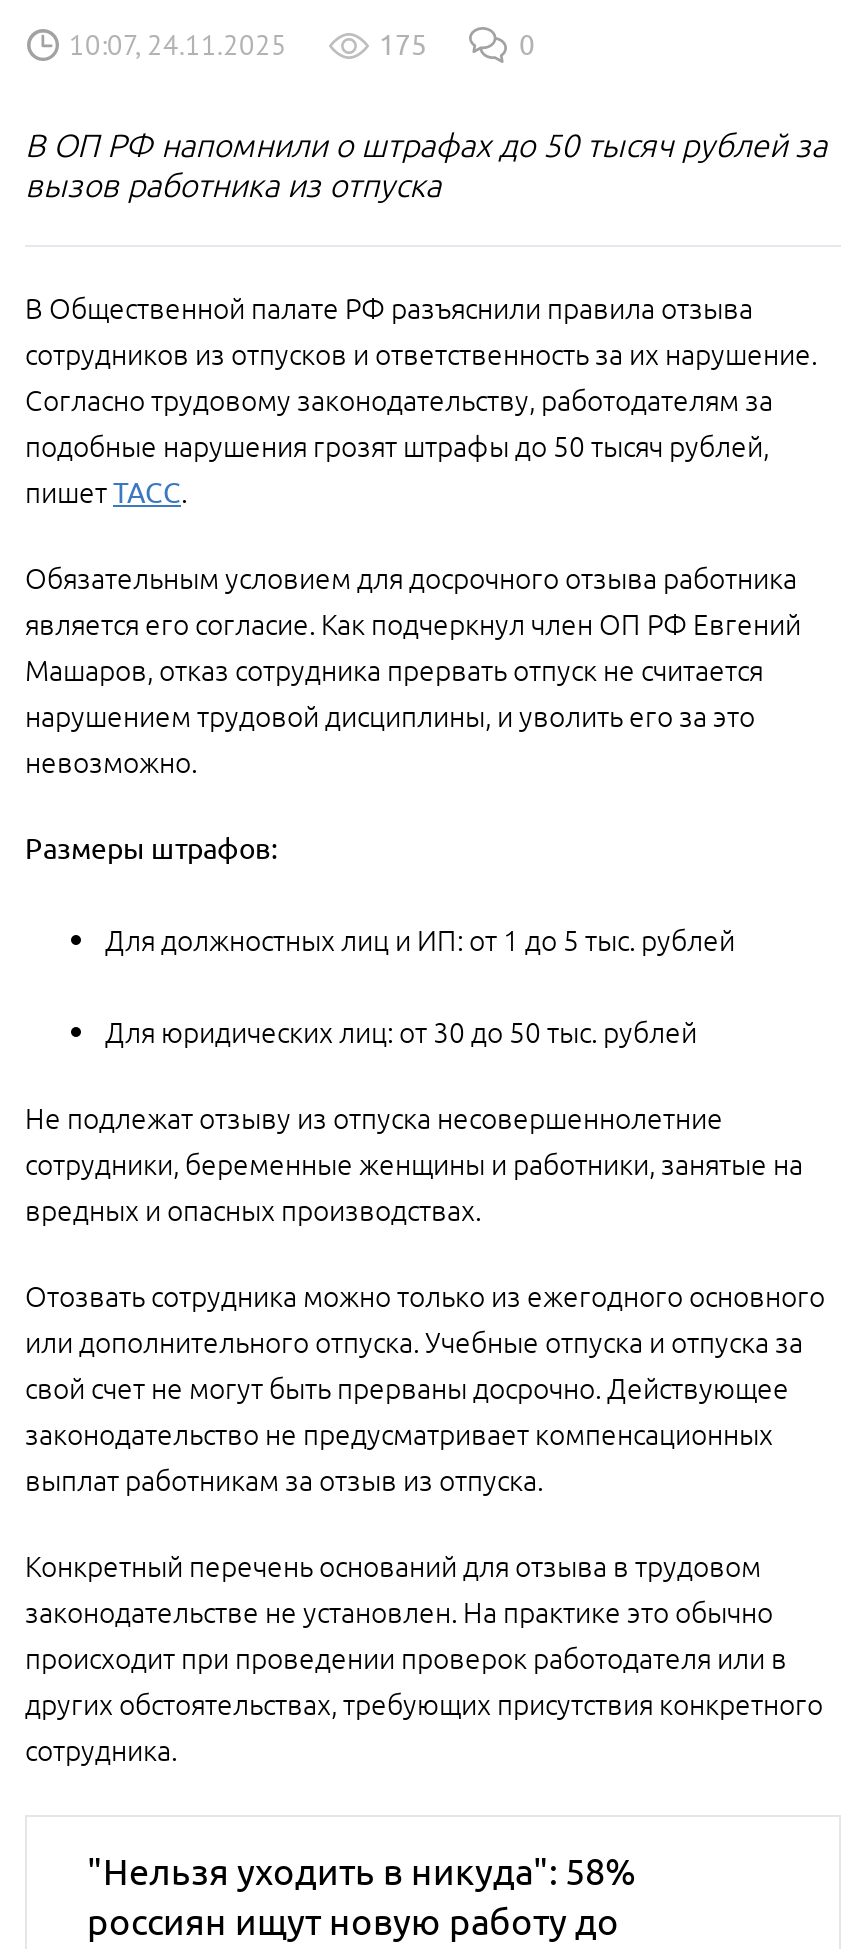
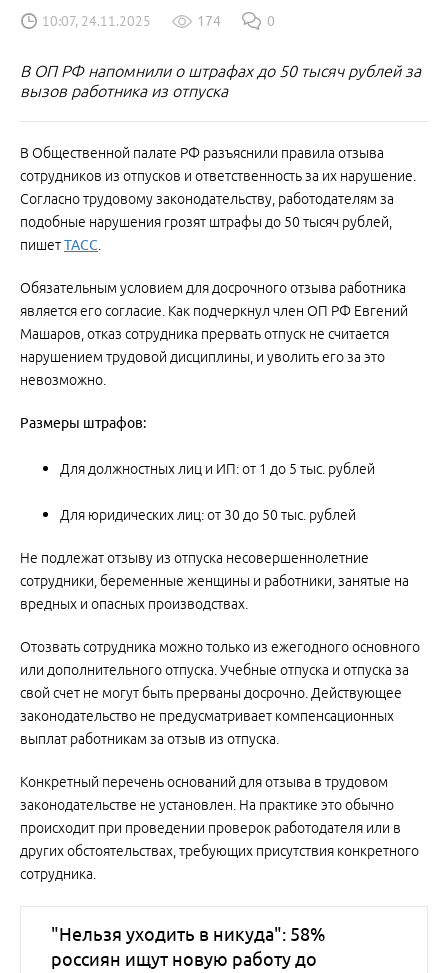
[379,29,427,61] 175 -> [197,13,221,29] 174

